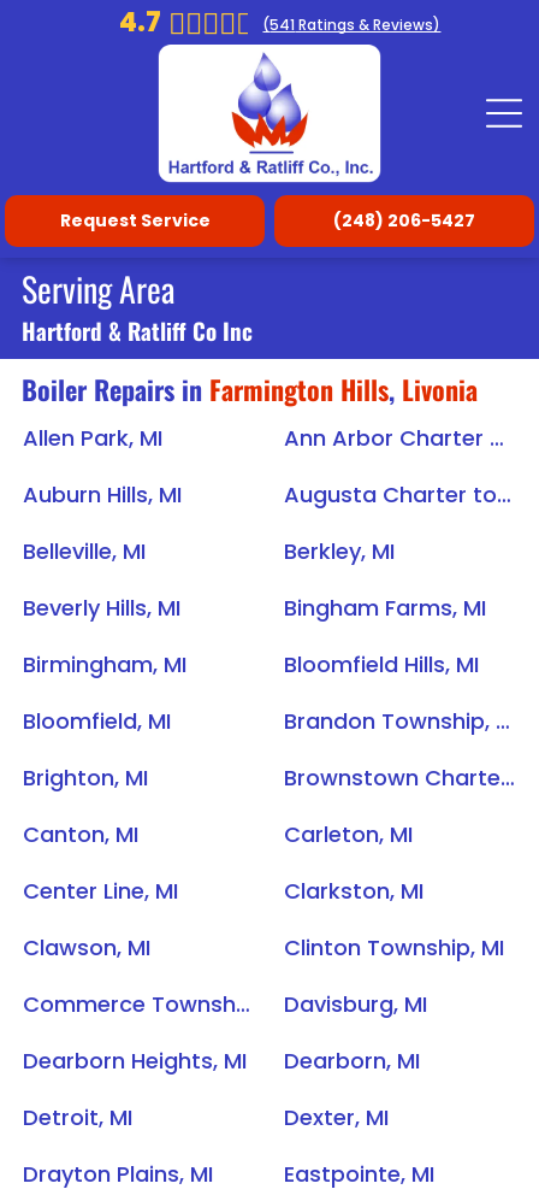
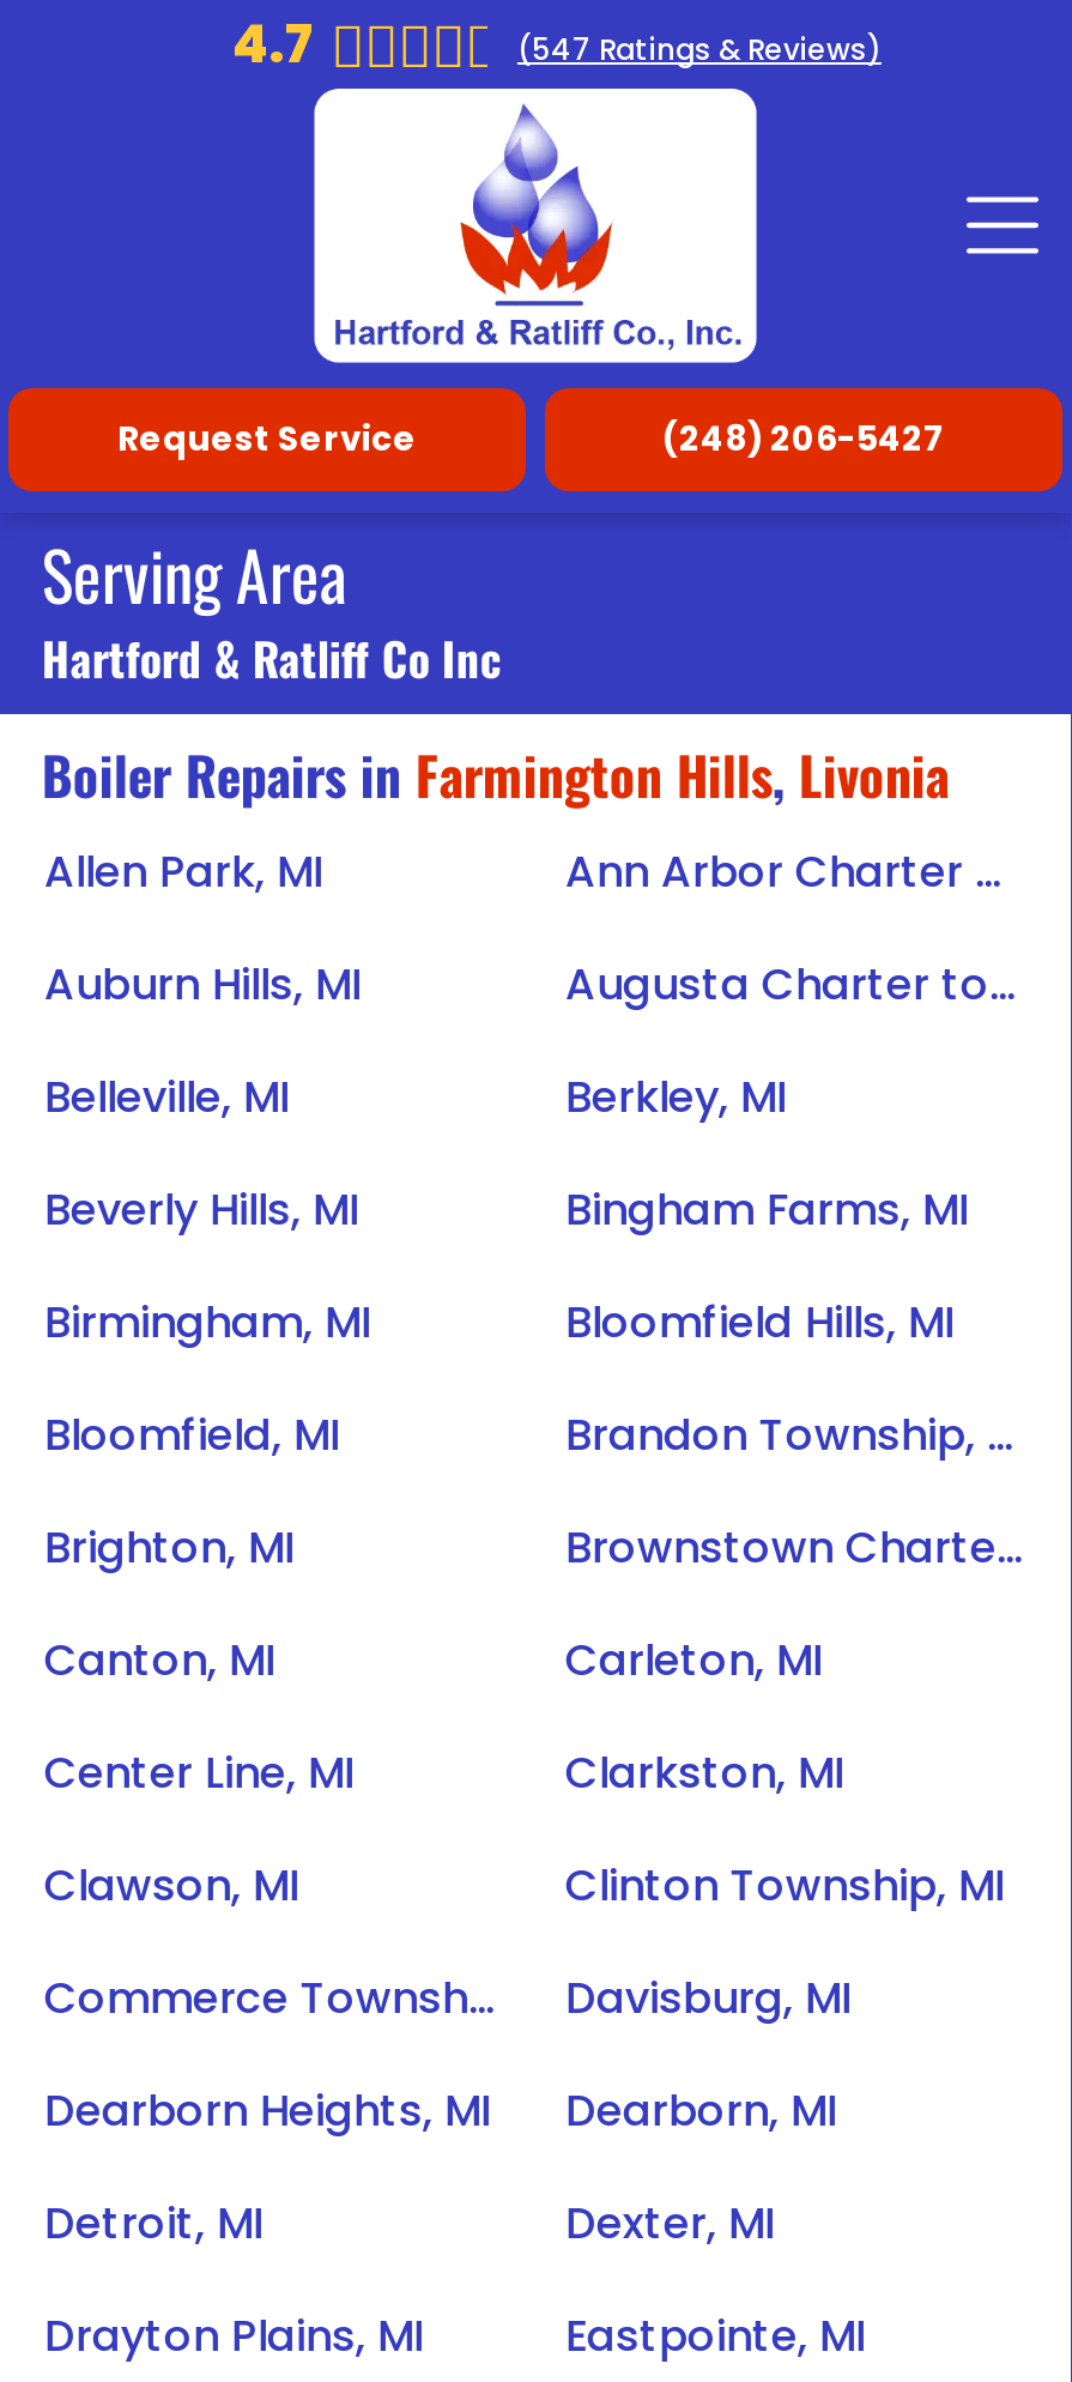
[263,14,441,34] (541 Ratings & Reviews) -> [517,28,882,68] (547 Ratings & Reviews)

